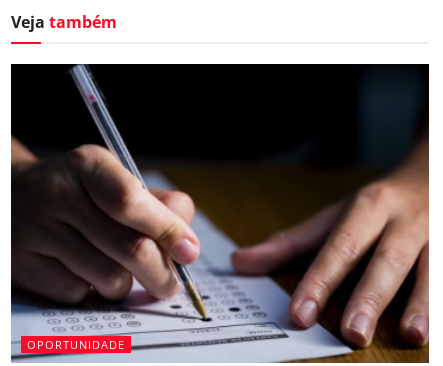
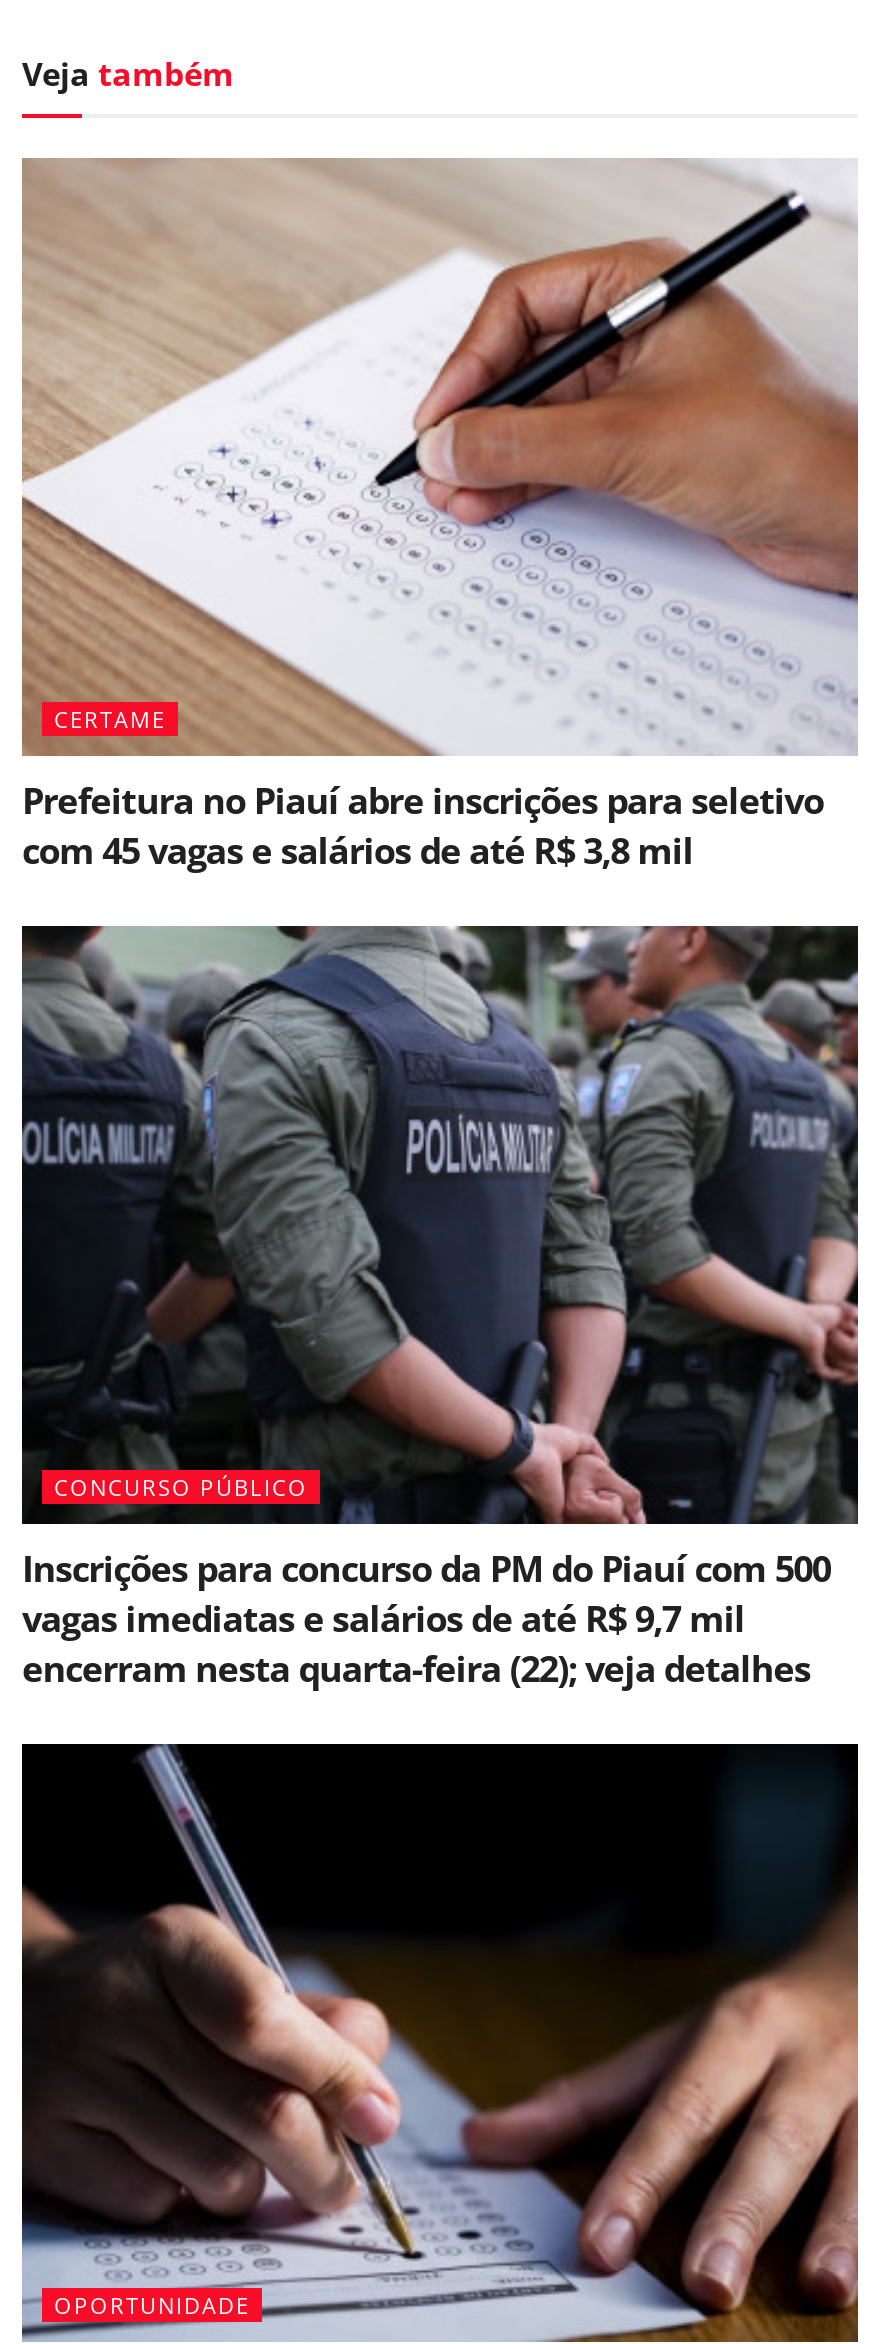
none -> [20,158,858,875] [image] | CERTAME | Prefeitura no Piauí abre inscrições para seletivo | com 45 vagas e salários de até R$ 3,8 mil
none -> [20,924,860,1692] [image] | CONCURSO PÚBLICO | Inscrições para concurso da PM do Piauí com 500 | vagas imediatas e salários de até R$ 9,7 mil | encerram nesta quarta-feira (22); veja detalhes

